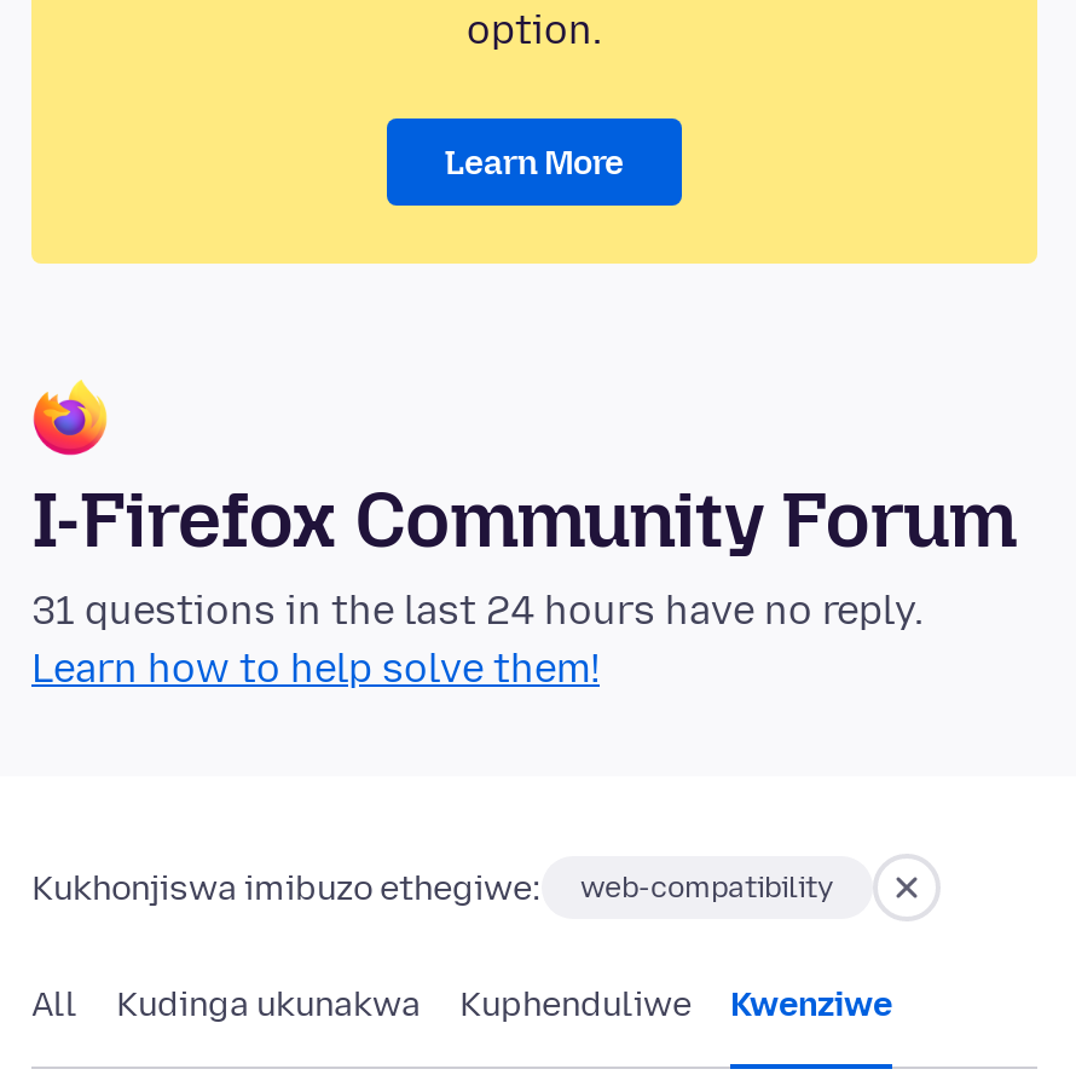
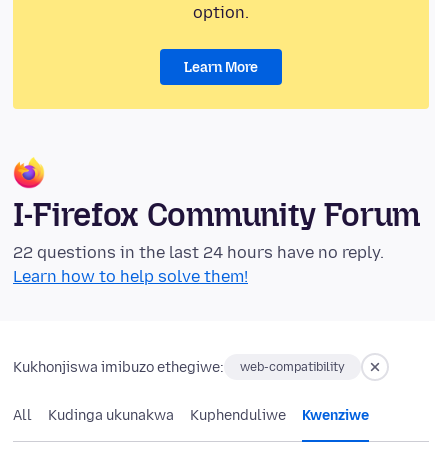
[31,589,924,635] 31 questions in the last 24 hours have no reply. -> [13,243,384,262] 22 questions in the last 24 hours have no reply.

